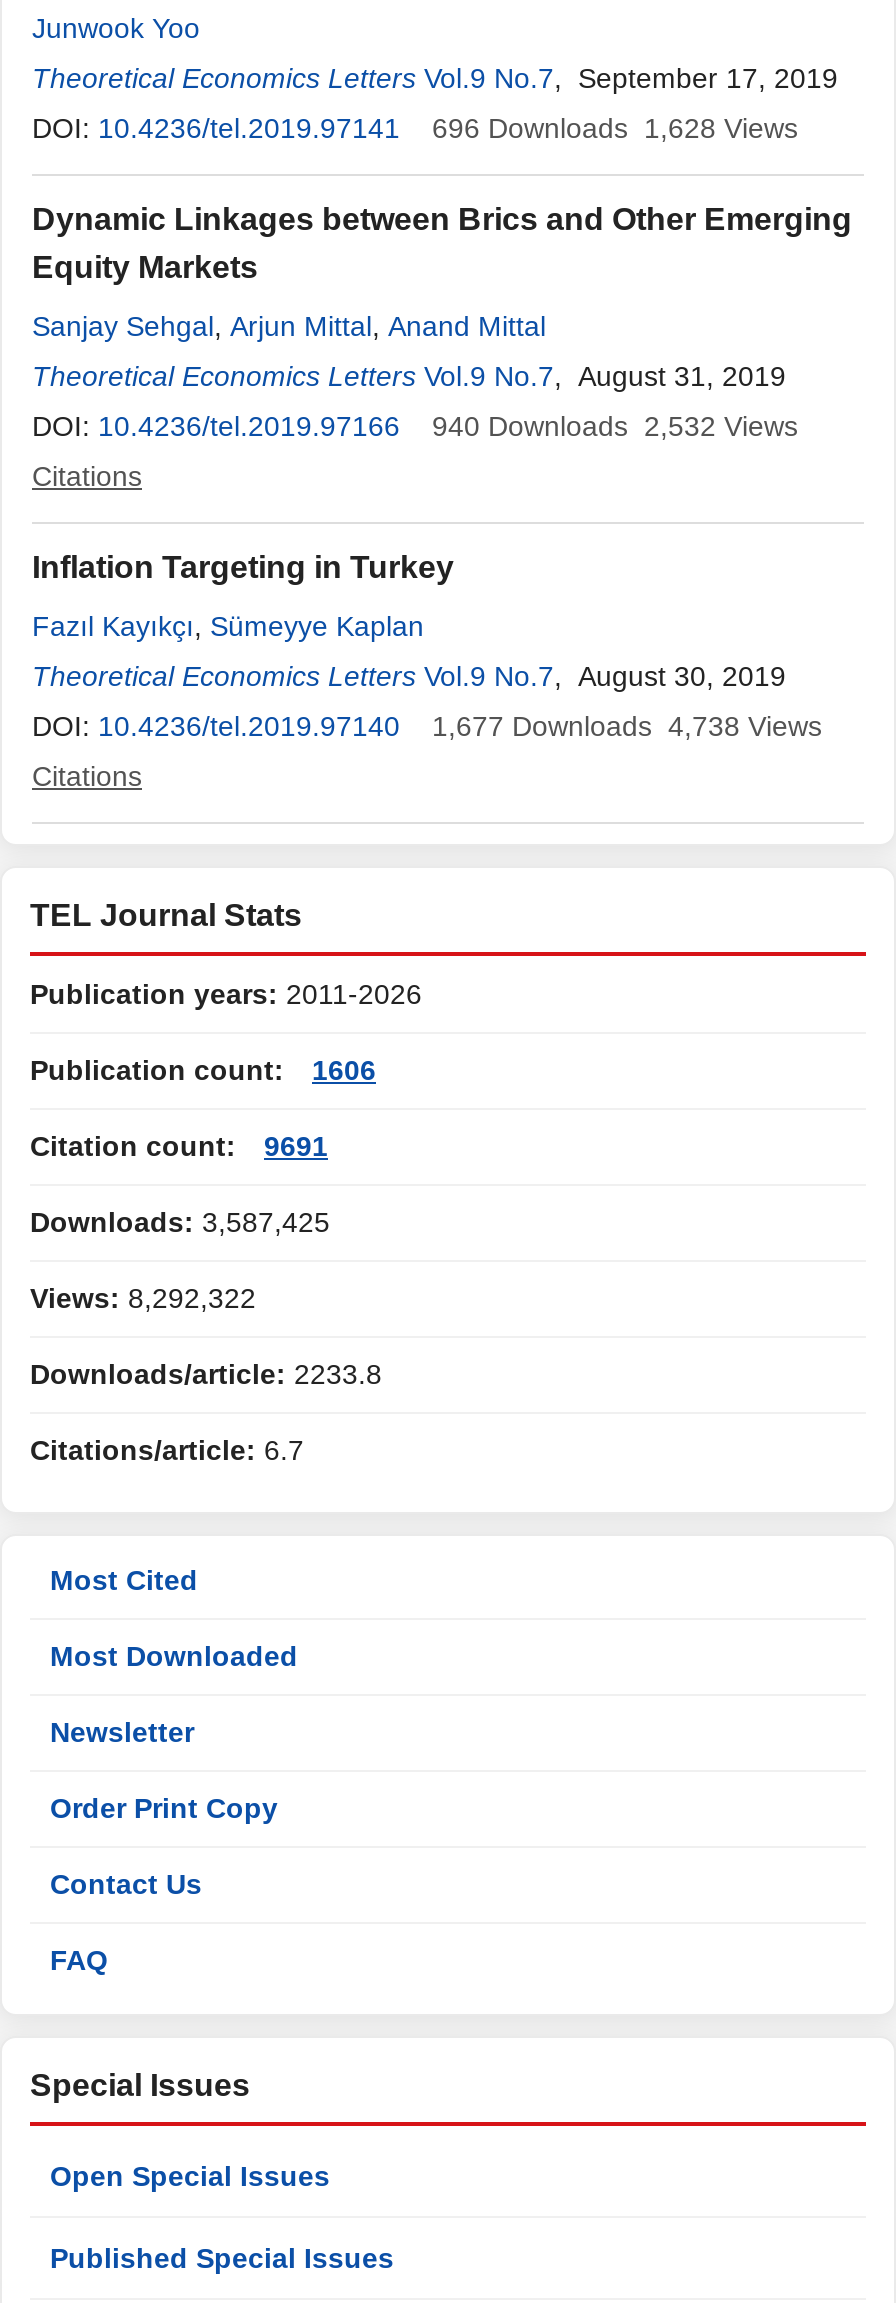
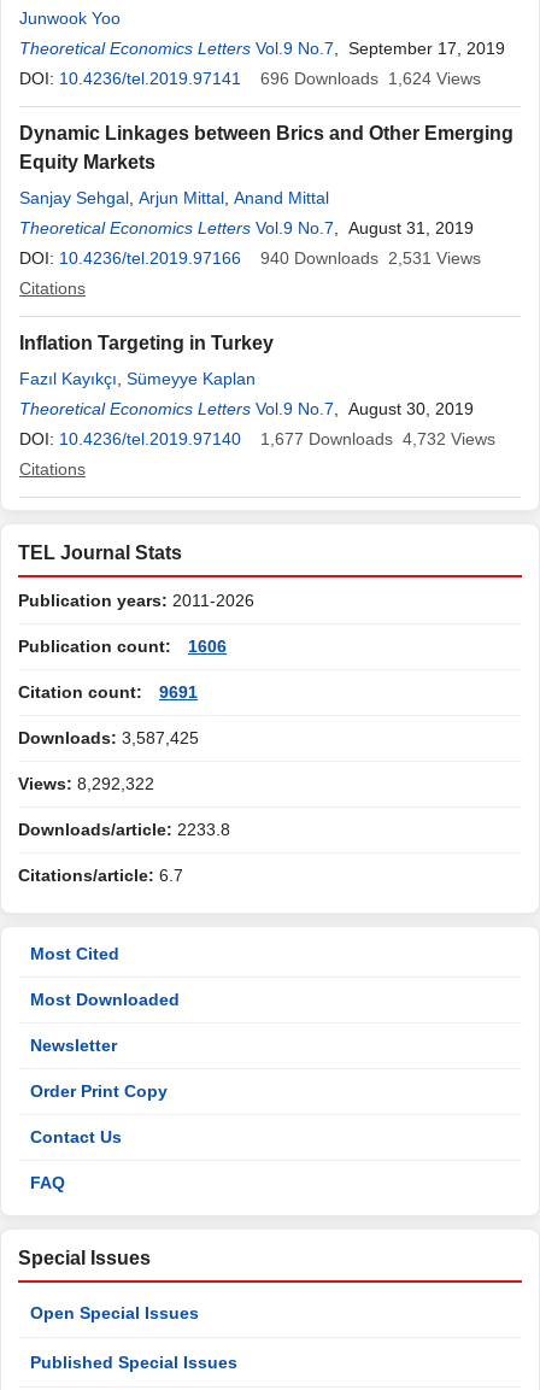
[432,112,798,144] 696 Downloads 1,628 Views -> [260,69,481,88] 696 Downloads 1,624 Views
[432,410,798,442] 940 Downloads 2,532 Views -> [260,248,481,268] 940 Downloads 2,531 Views
[432,710,822,742] 1,677 Downloads 4,738 Views -> [260,429,495,448] 1,677 Downloads 4,732 Views

